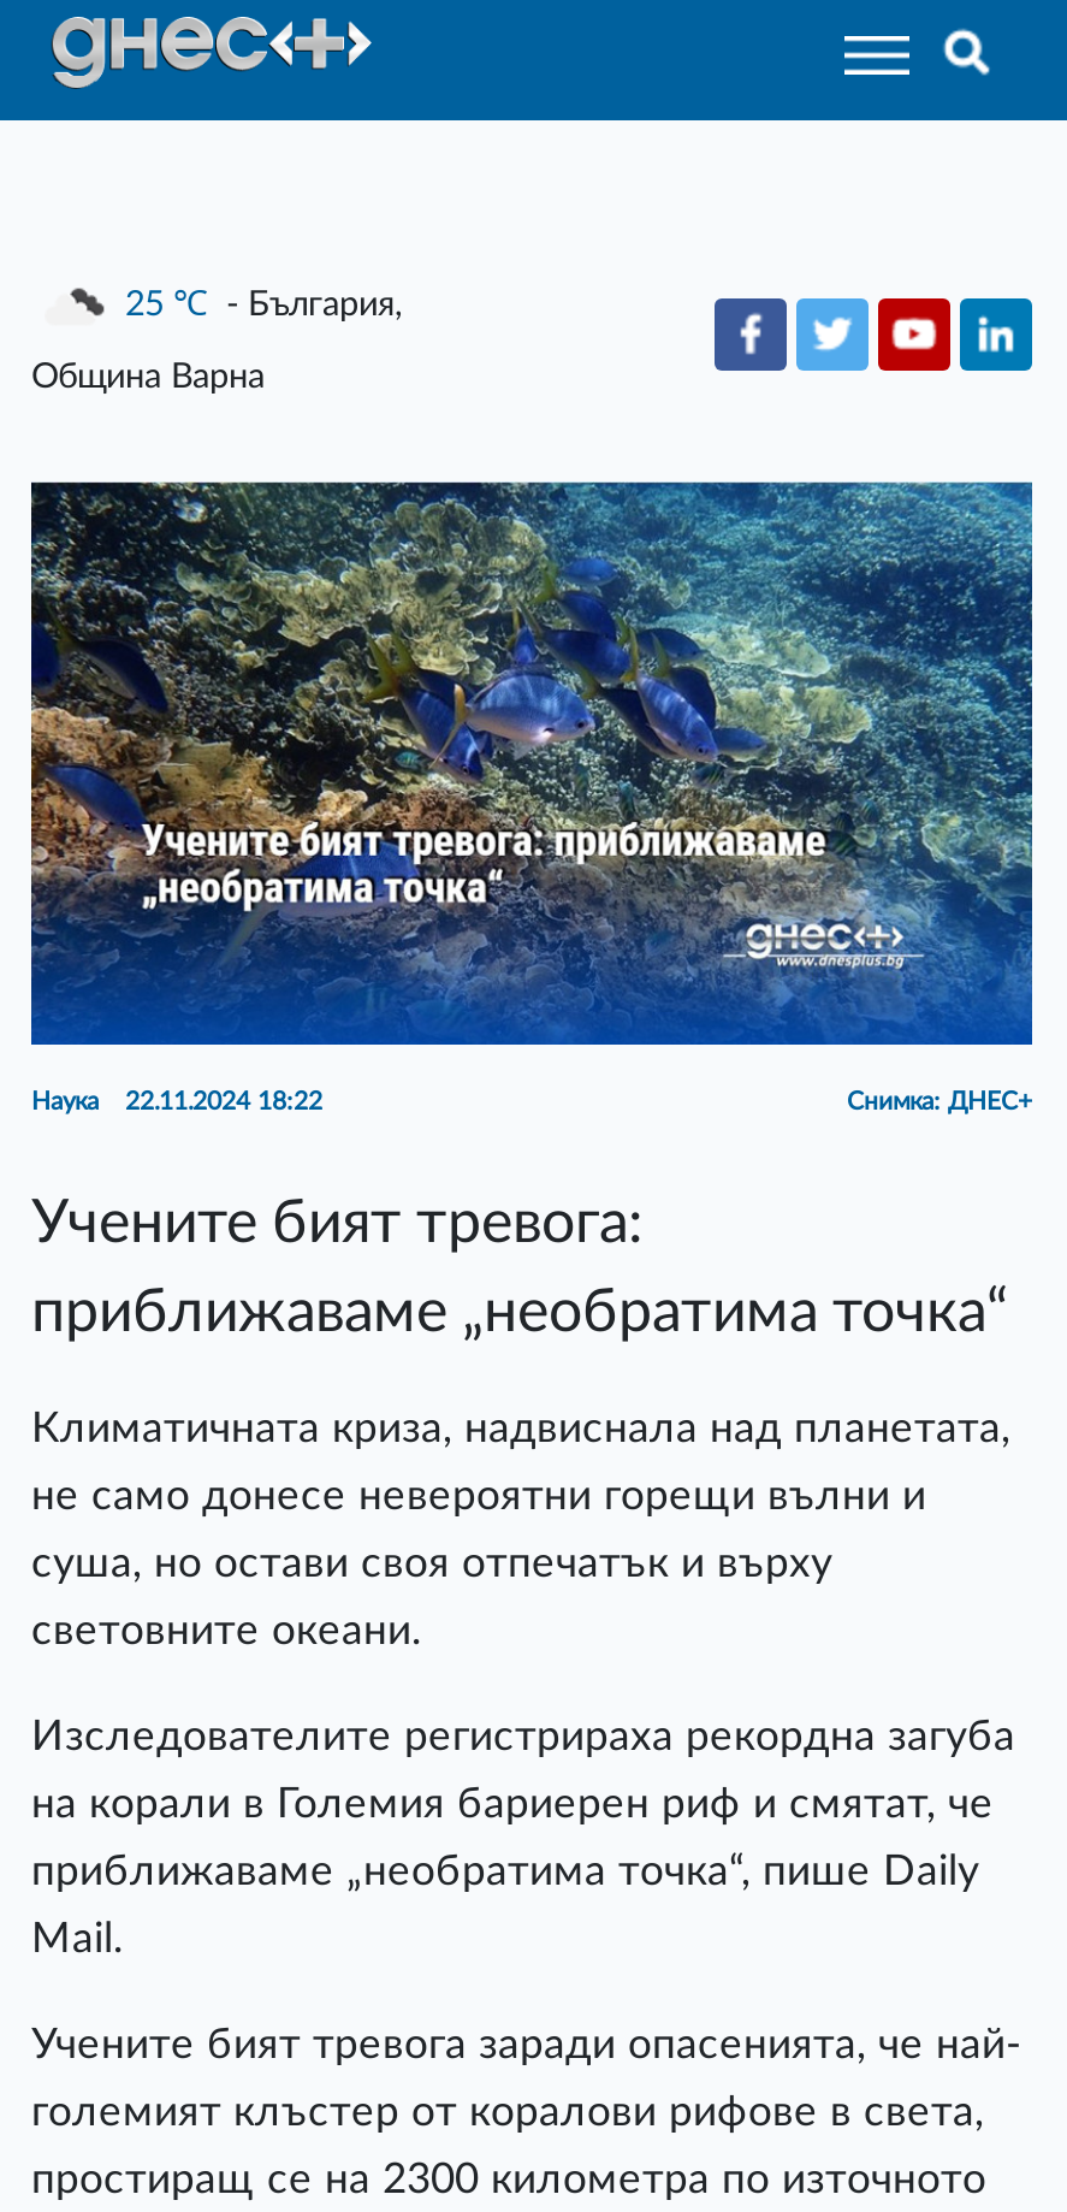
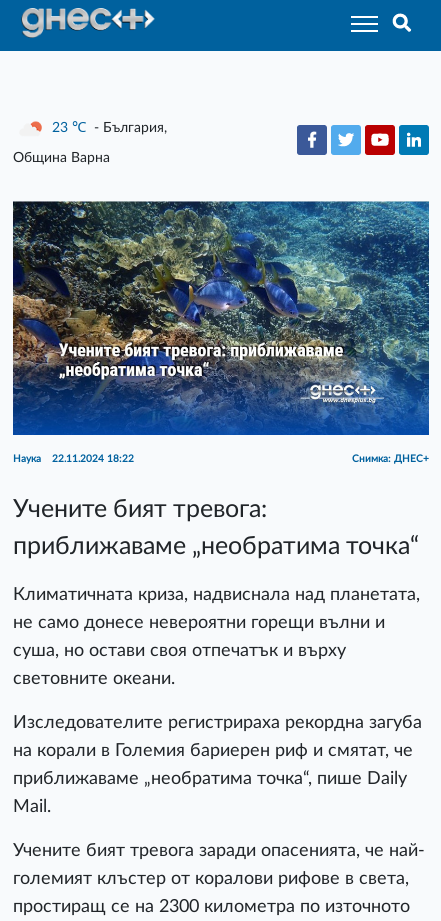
[125,287,402,323] 25 ℃ - България, -> [52,120,167,135] 23 ℃ - България,

